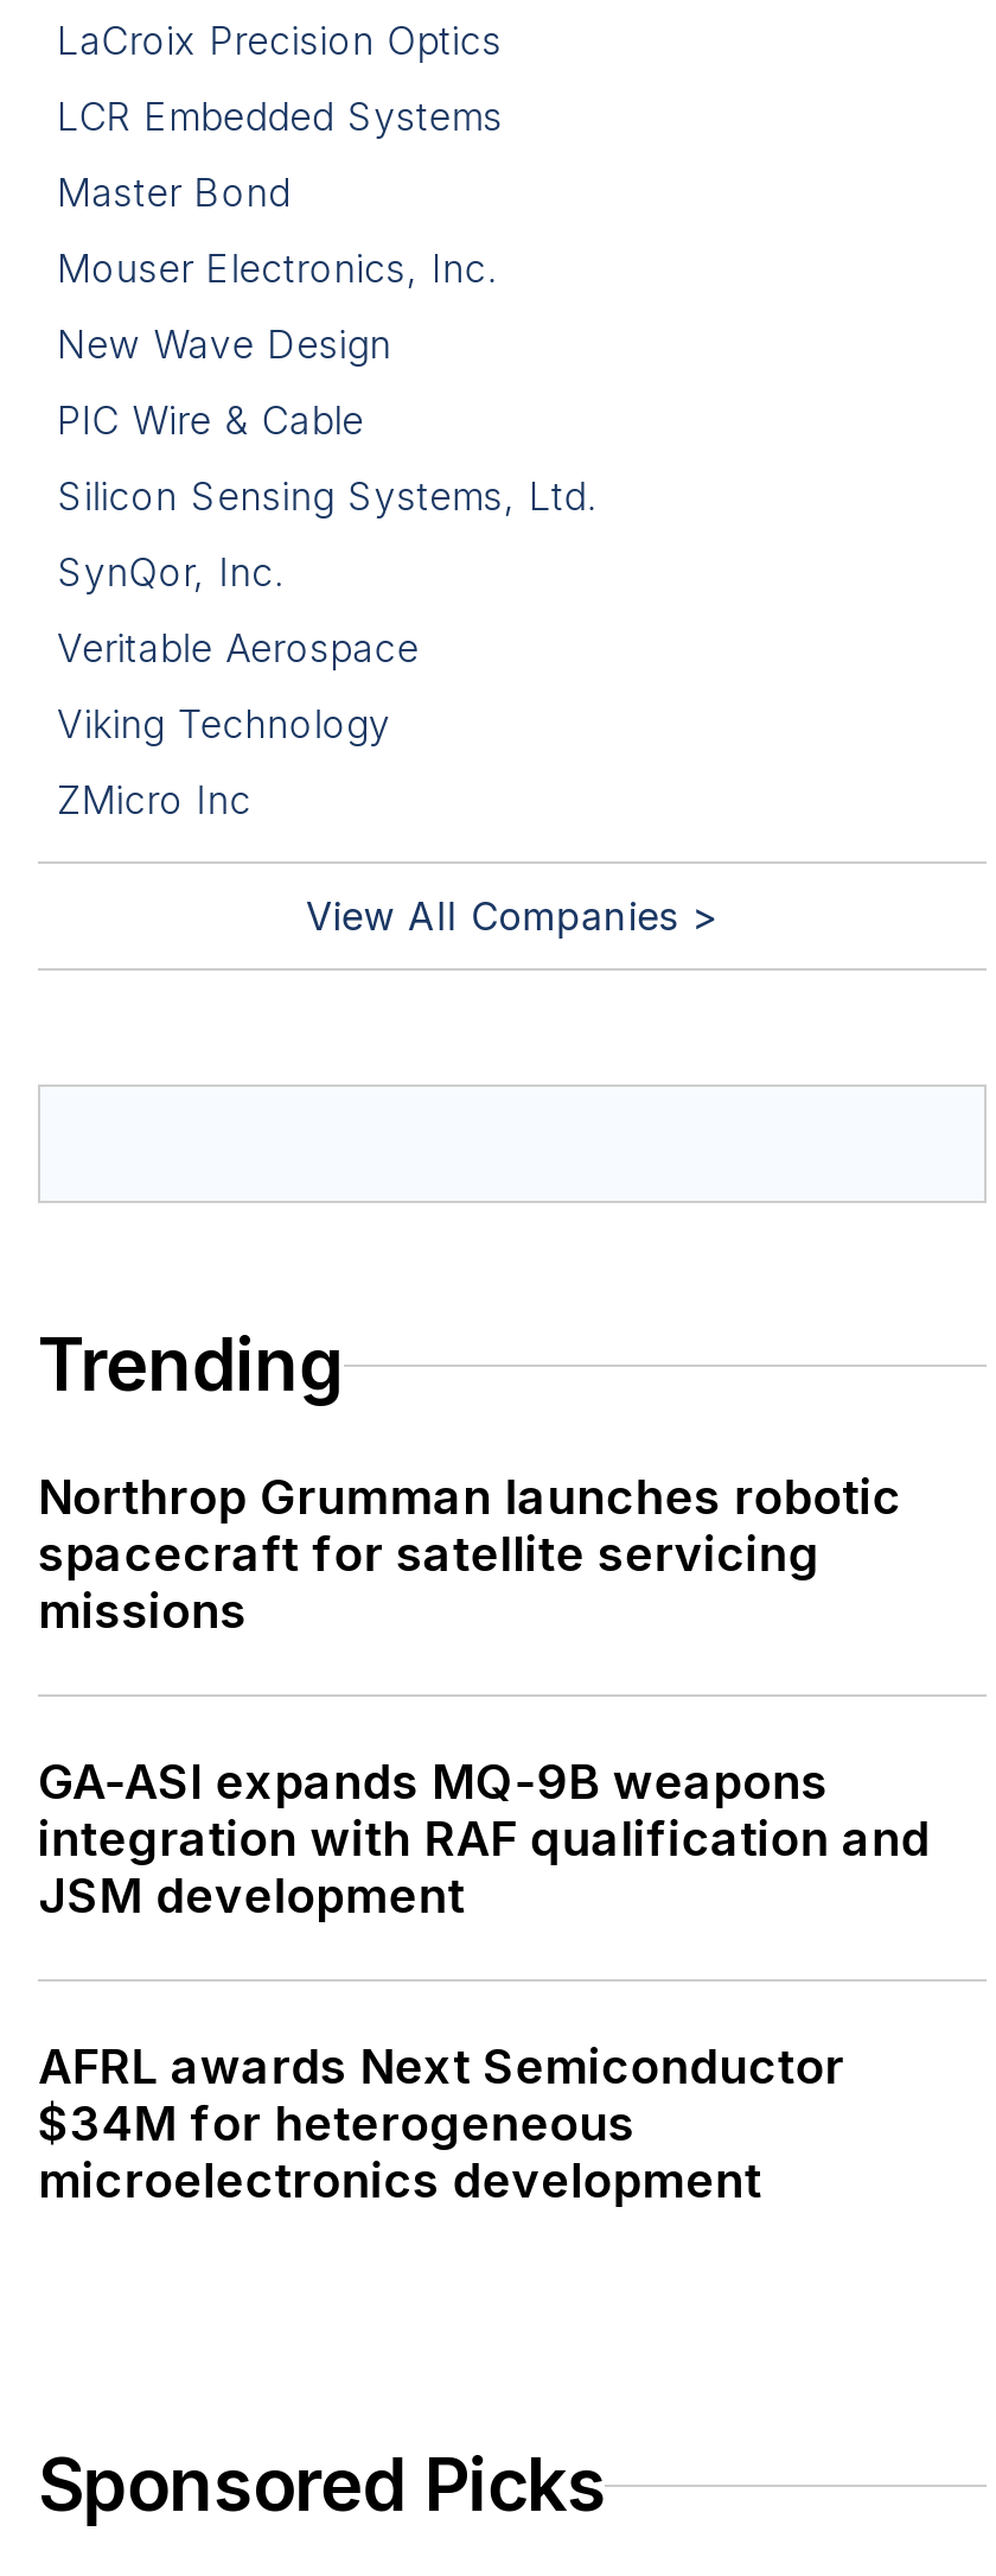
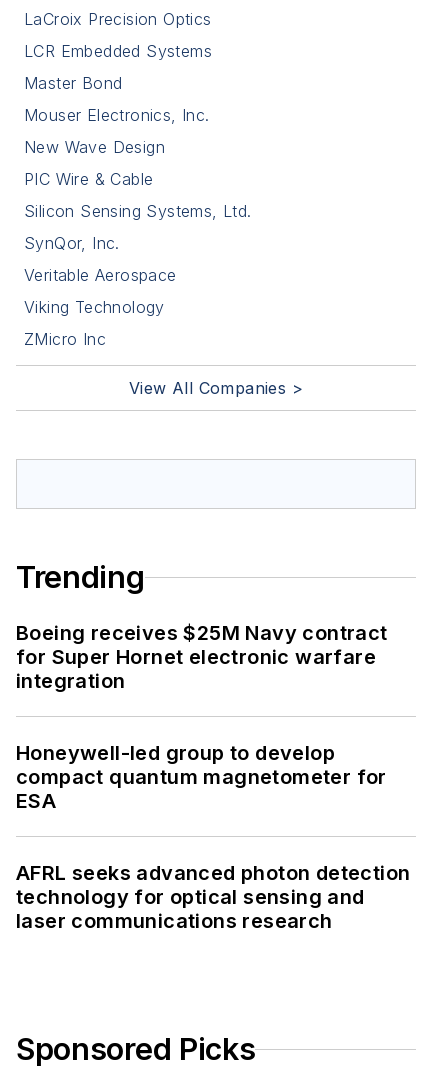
[38,1469,902,1640] Northrop Grumman launches robotic | spacecraft for satellite servicing | missions -> [16,621,388,693] Boeing receives $25M Navy contract | for Super Hornet electronic warfare | integration
[38,1754,930,1925] GA-ASI expands MQ-9B weapons | integration with RAF qualification and | JSM development -> [16,741,387,813] Honeywell-led group to develop | compact quantum magnetometer for | ESA
[38,2038,844,2209] AFRL awards Next Semiconductor | $34M for heterogeneous | microelectronics development -> [16,861,410,933] AFRL seeks advanced photon detection | technology for optical sensing and | laser communications research

